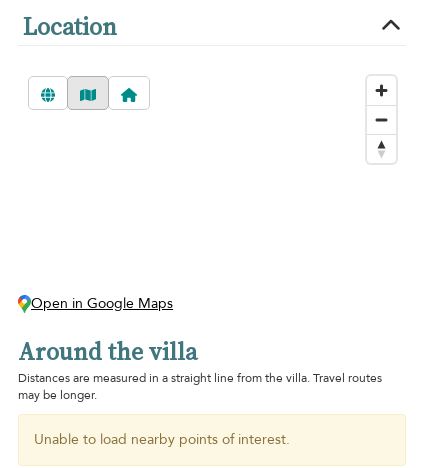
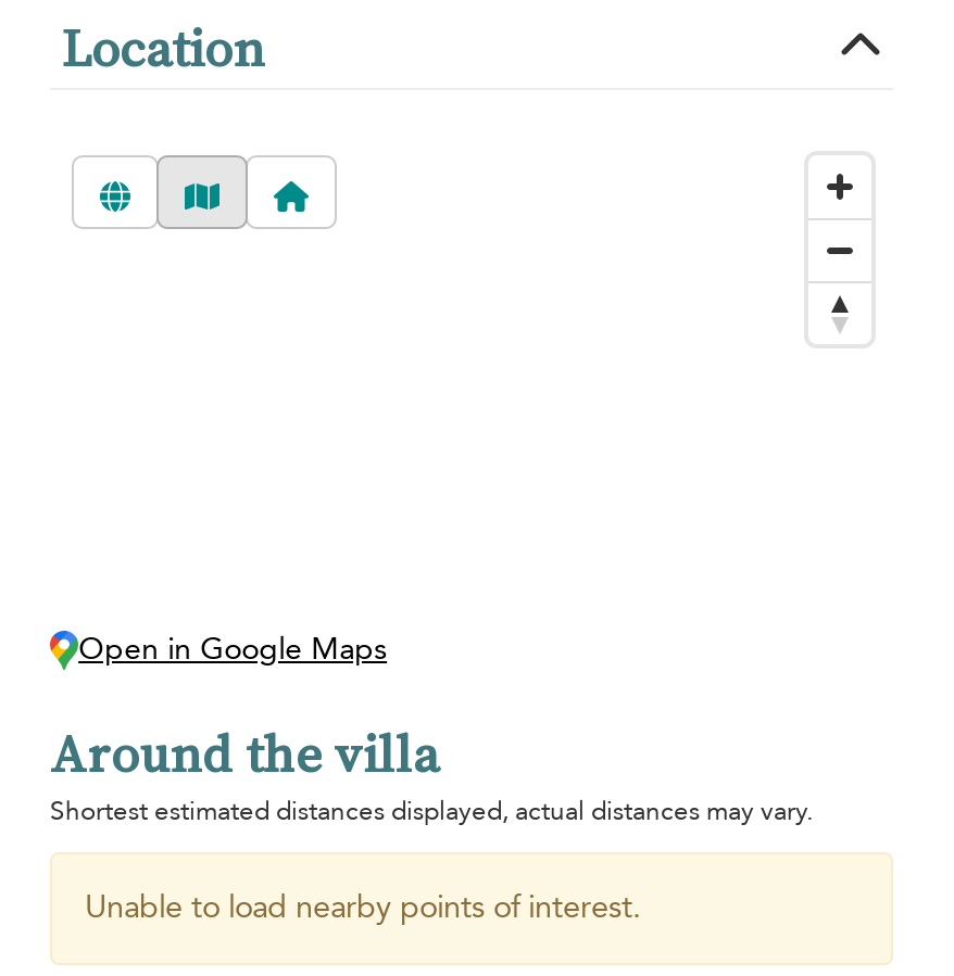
[18,370,382,403] Distances are measured in a straight line from the villa. Travel routes | may be longer. -> [50,794,813,829] Shortest estimated distances displayed, actual distances may vary.

